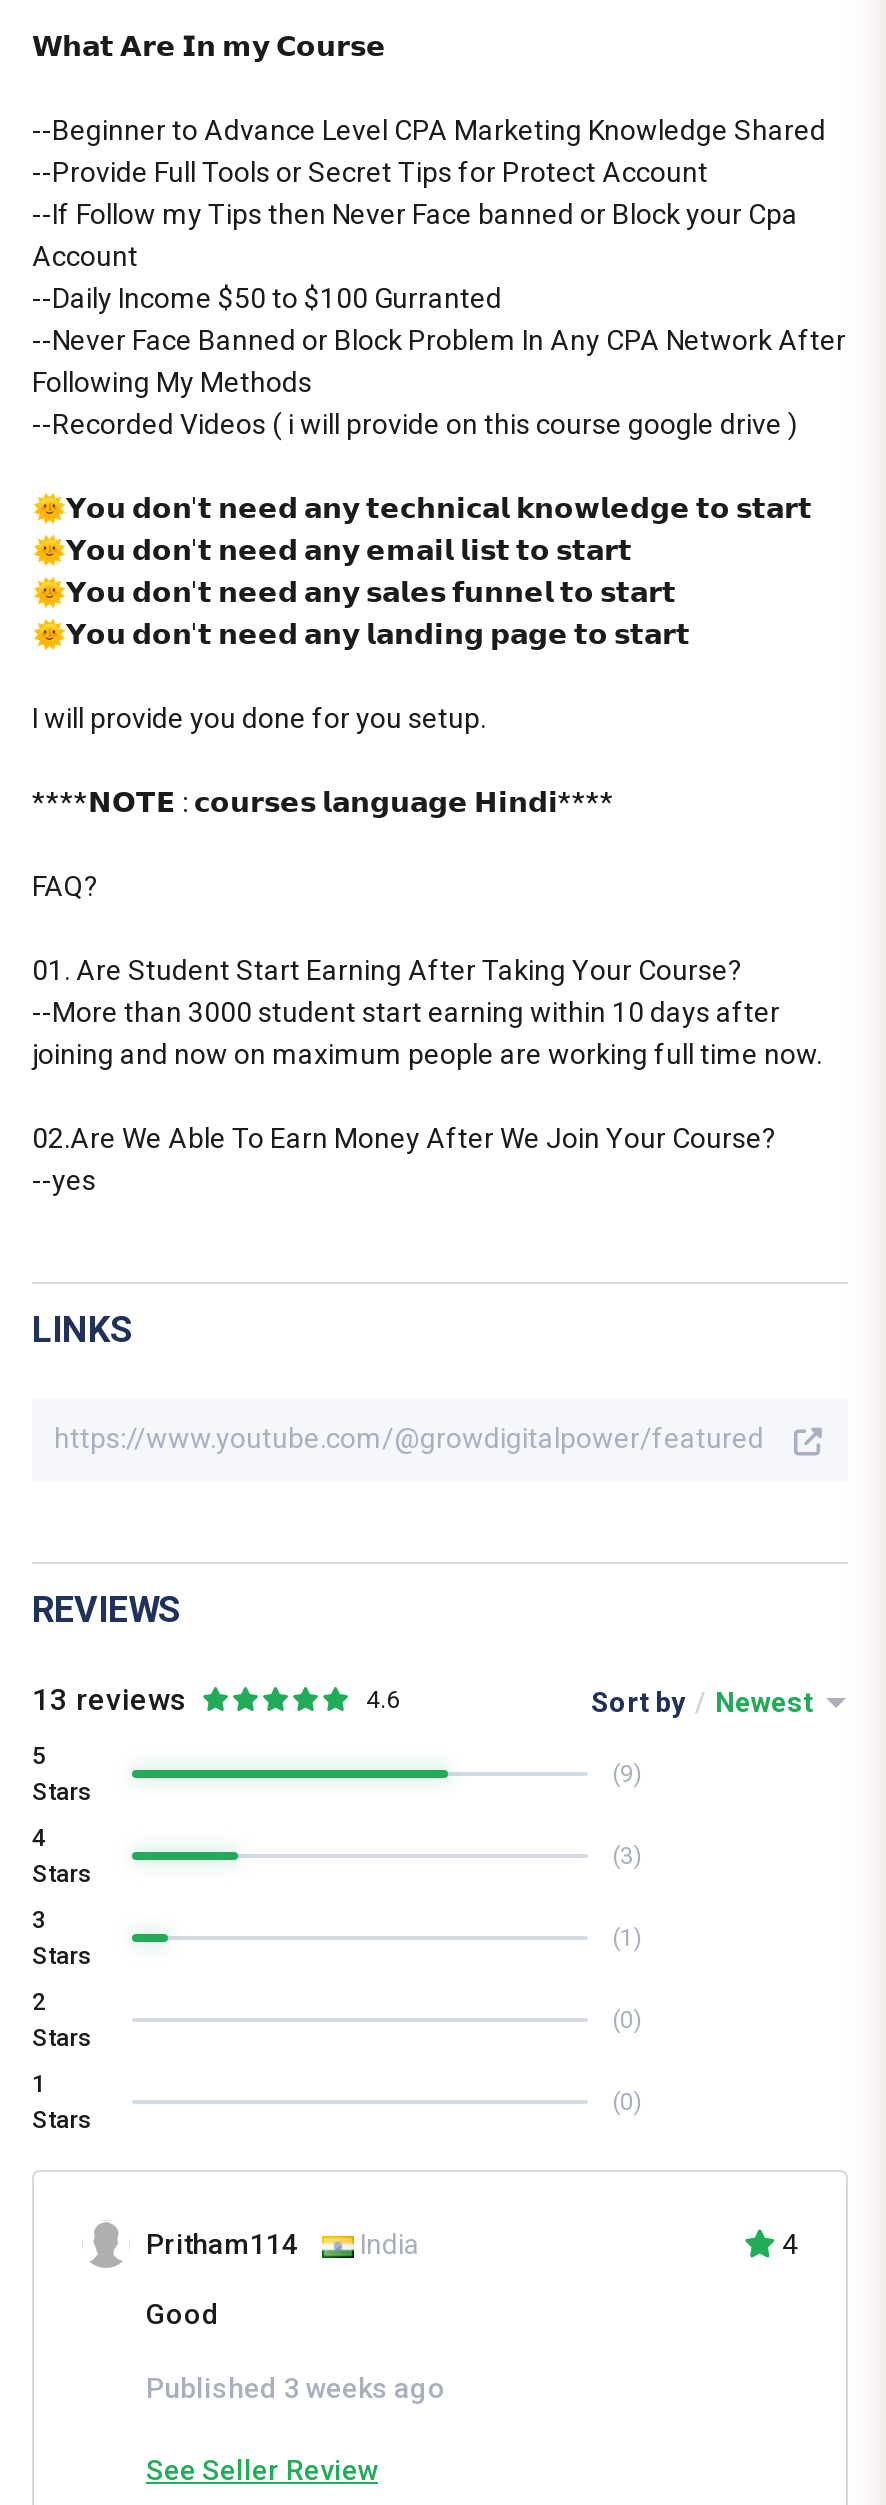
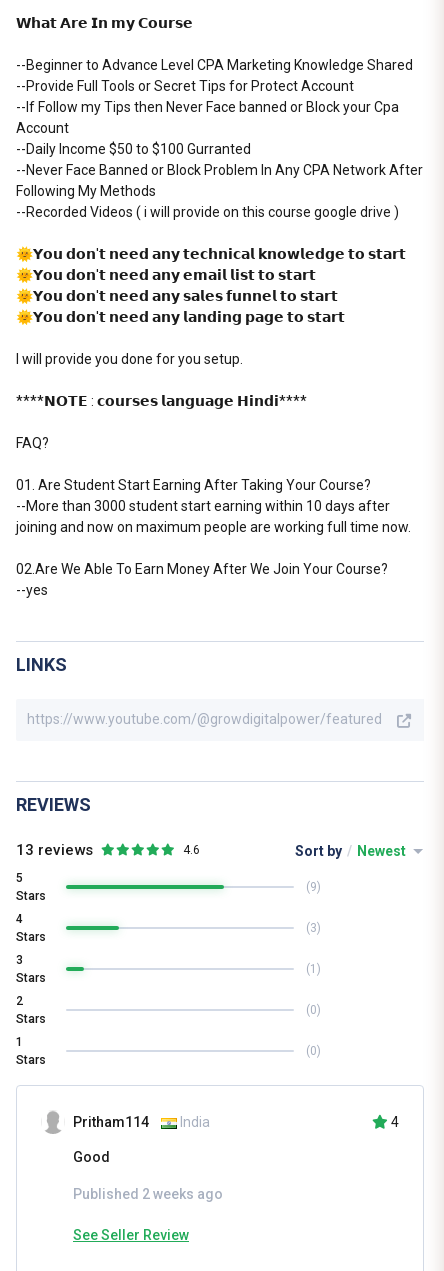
[146,2373,446,2405] Published 3 weeks ago -> [73,1186,223,1202] Published 2 weeks ago

